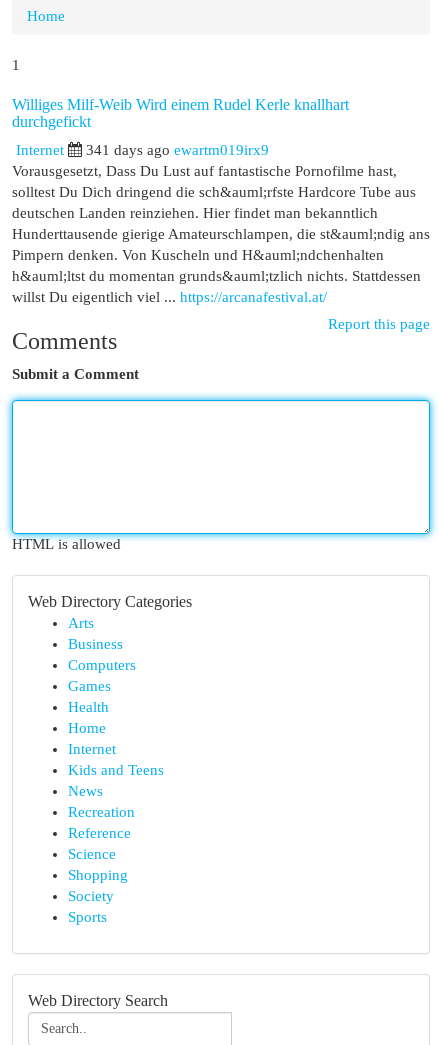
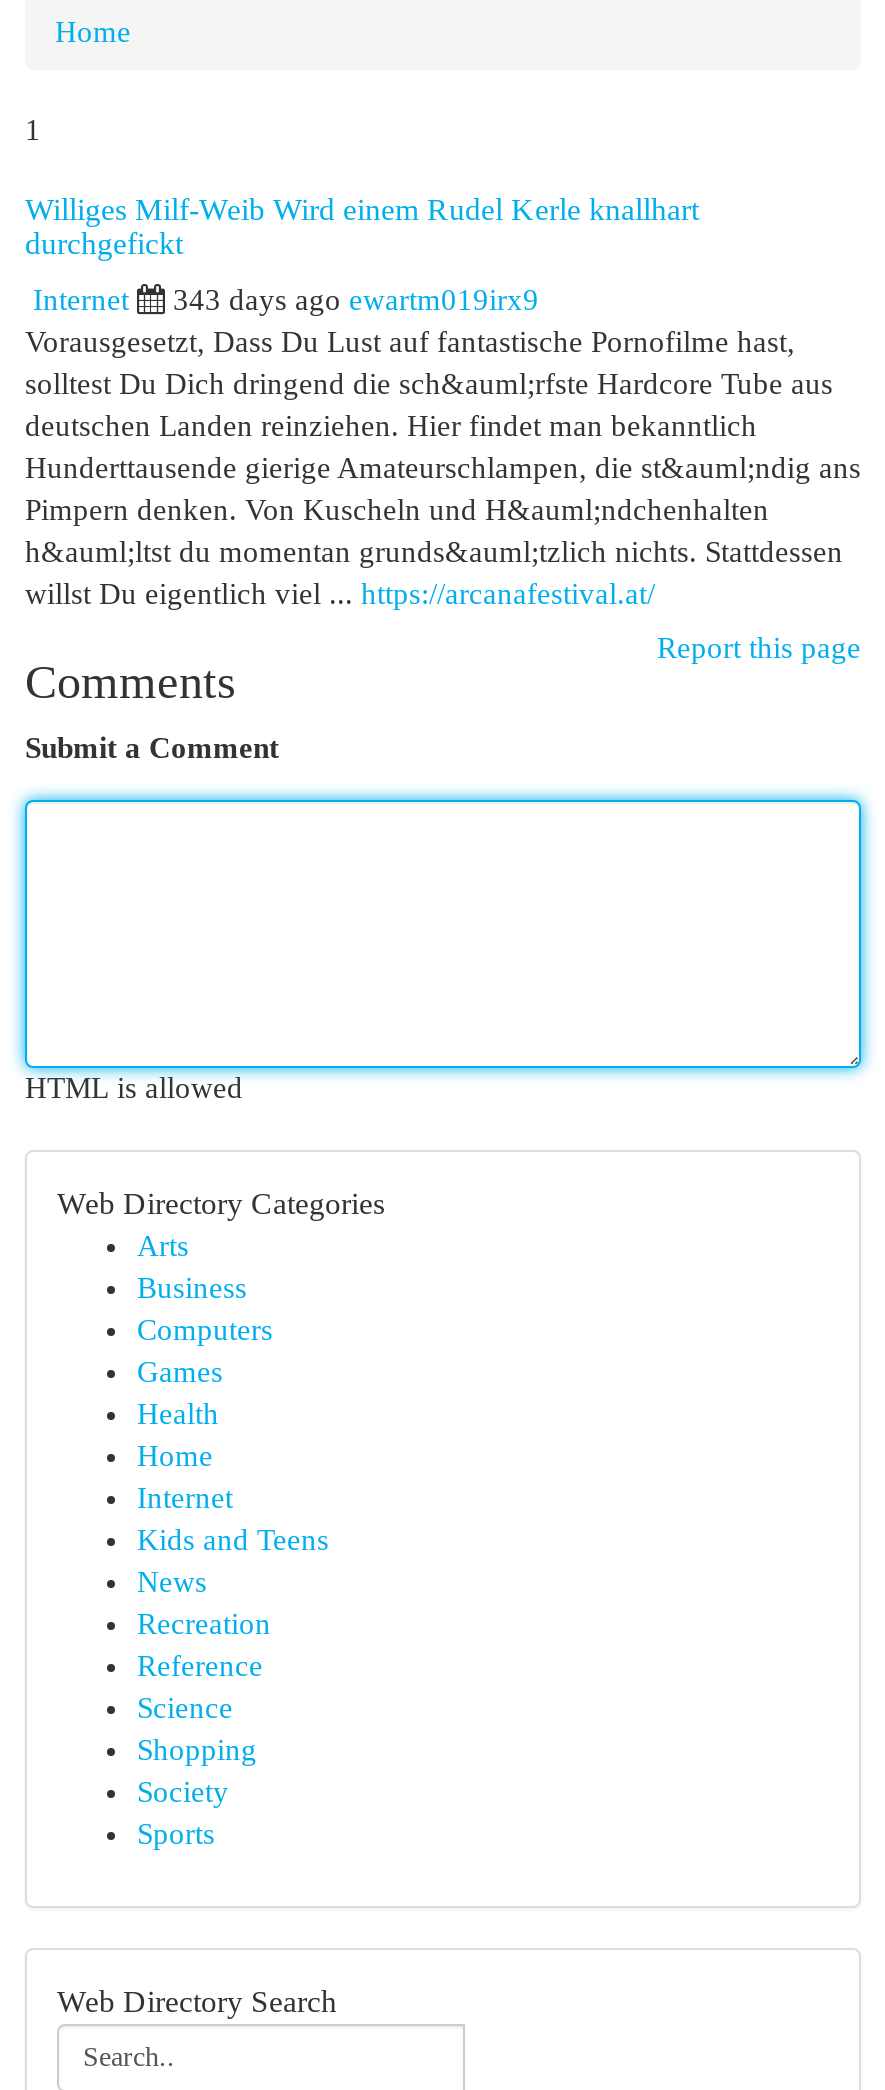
[86,142,269,158] 341 days ago ewartm019irx9 -> [173,284,539,316] 343 days ago ewartm019irx9

